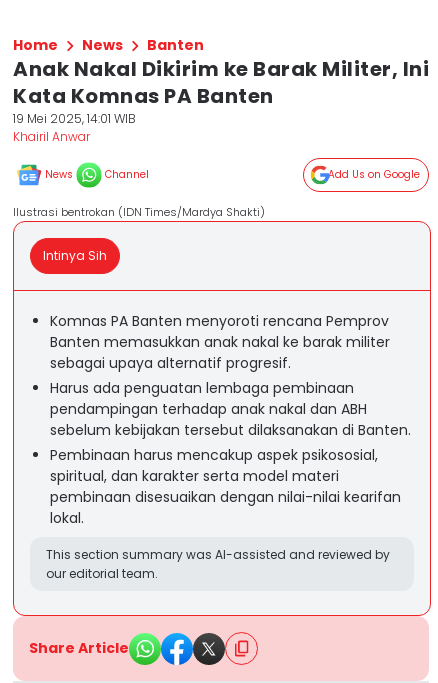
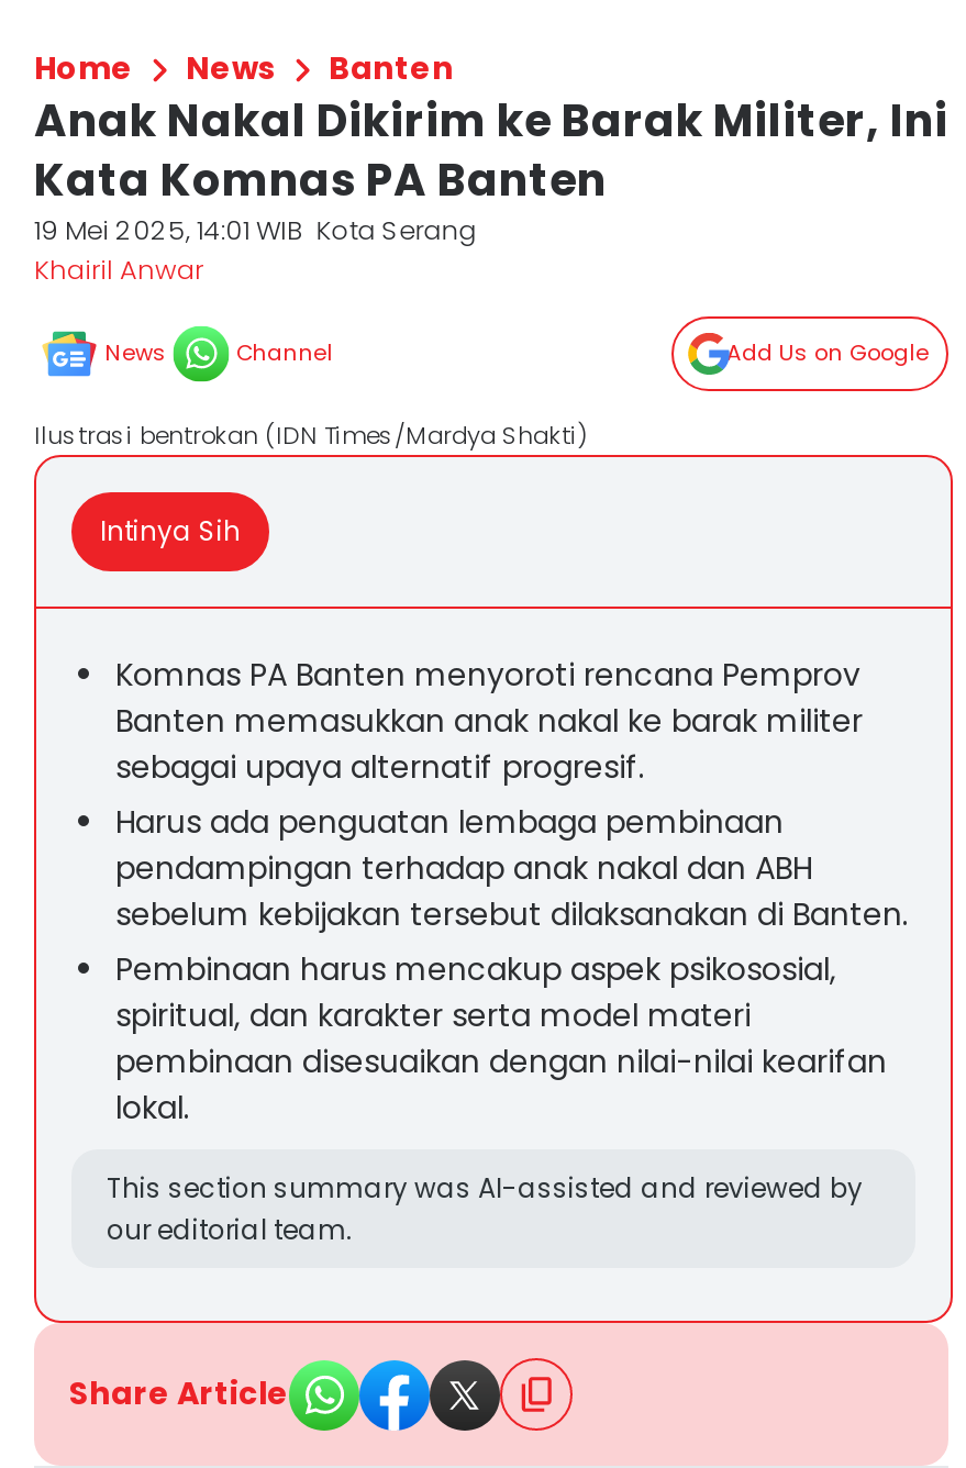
[13,110,136,127] 19 Mei 2025, 14:01 WIB -> [34,211,476,248] 19 Mei 2025, 14:01 WIB Kota Serang

